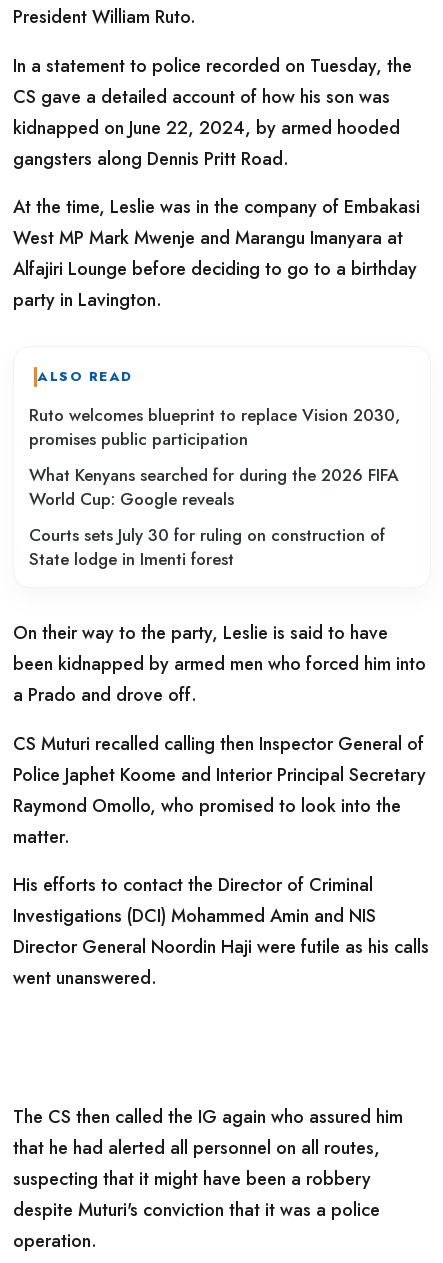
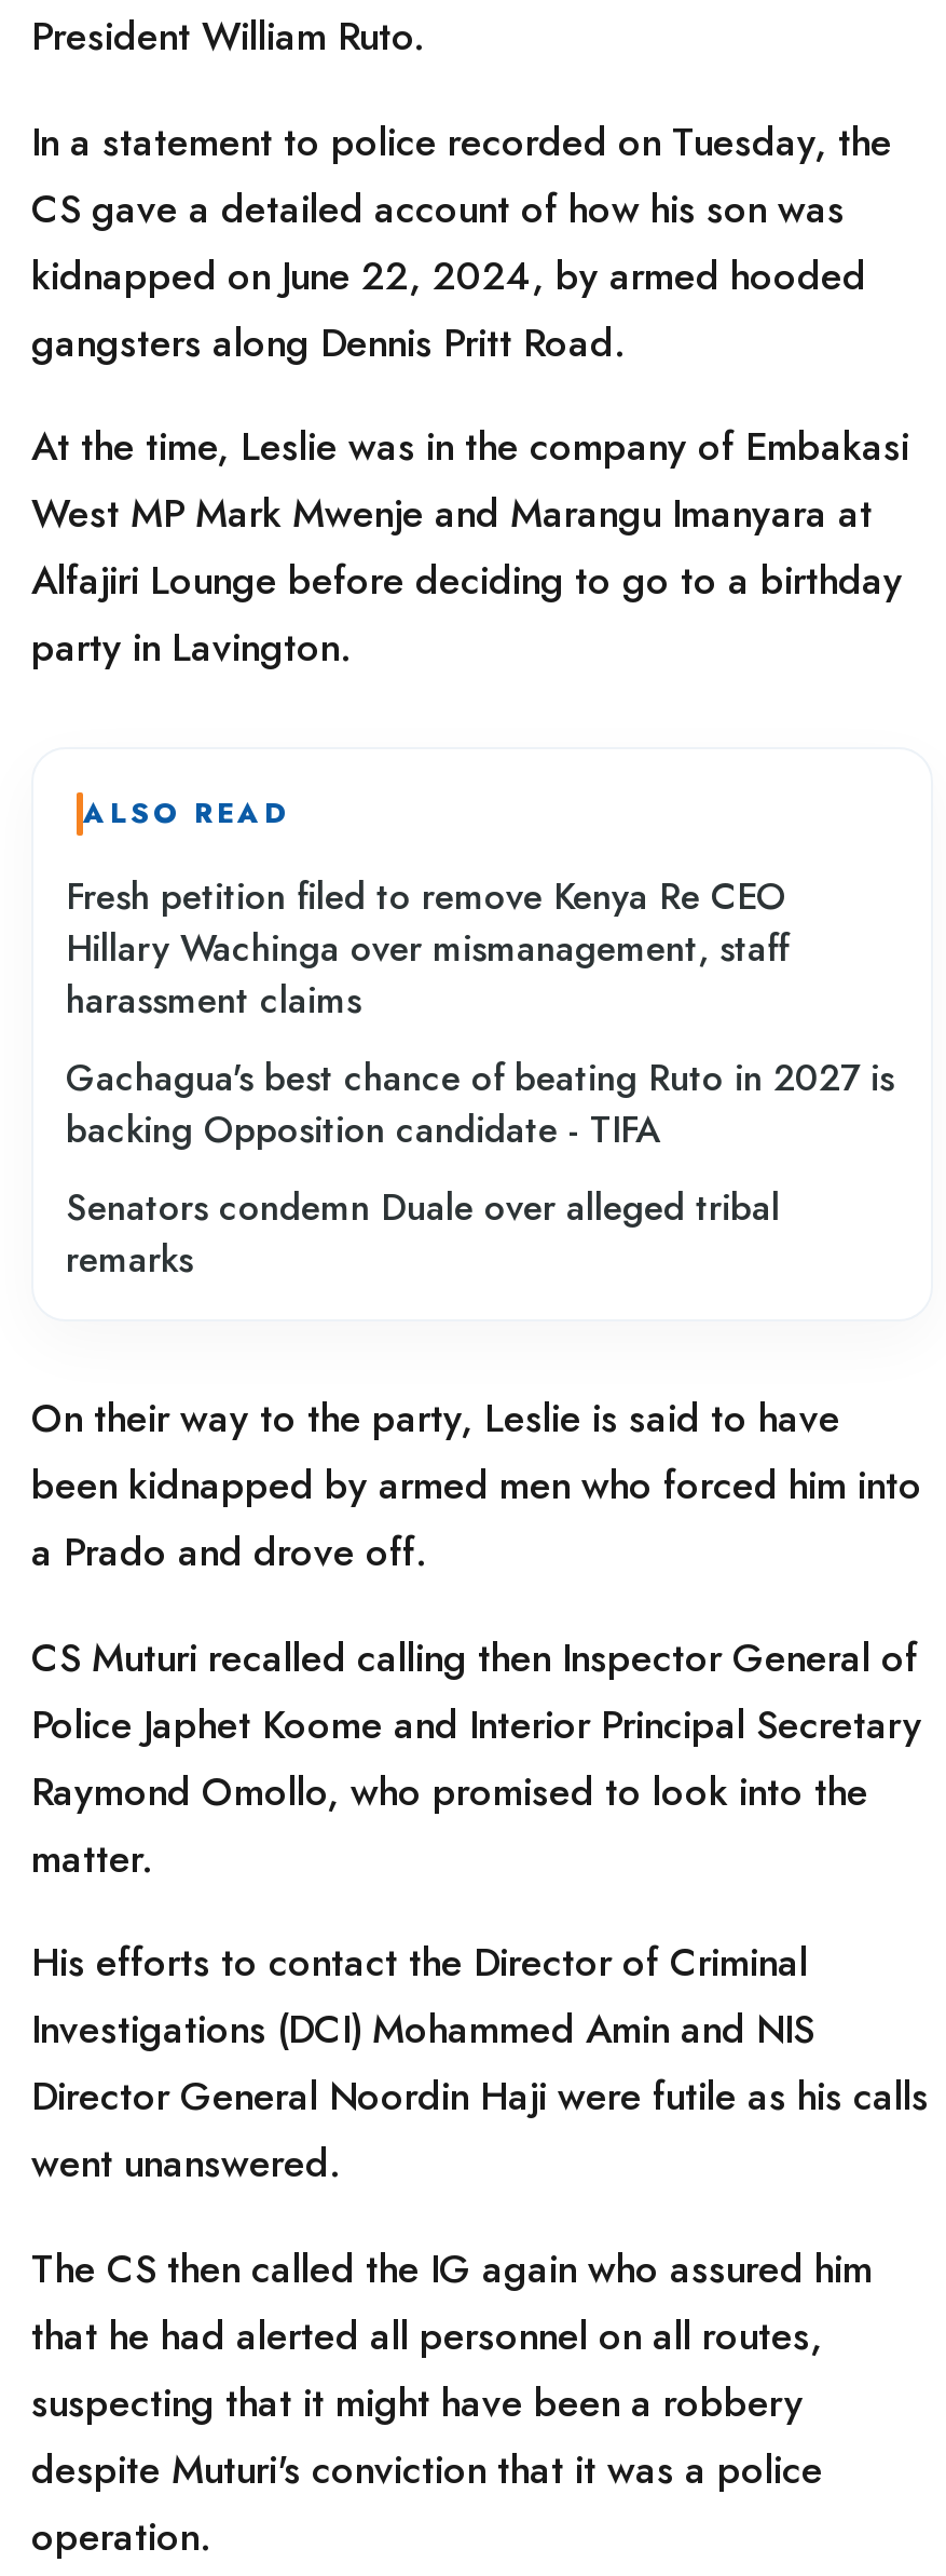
[29,403,400,451] Ruto welcomes blueprint to replace Vision 2030, | promises public participation -> [66,870,789,1026] Fresh petition filed to remove Kenya Re CEO | Hillary Wachinga over mismanagement, staff | harassment claims
[29,463,399,511] What Kenyans searched for during the 2026 FIFA | World Cup: Google reveals -> [66,1052,894,1155] Gachagua's best chance of beating Ruto in 2027 is | backing Opposition candidate - TIFA
[29,523,385,571] Courts sets July 30 for ruling on construction of | State lodge in Imenti forest -> [66,1181,780,1285] Senators condemn Duale over alleged tribal | remarks
moved [13,620,429,991] -> [31,1391,929,2192]: On their way to the party, Leslie is said to have | been kidnapped by armed men who forced him into | a Prado and drove off. | ... | Director General Noordin Haji were futile as his calls | went unanswered.

